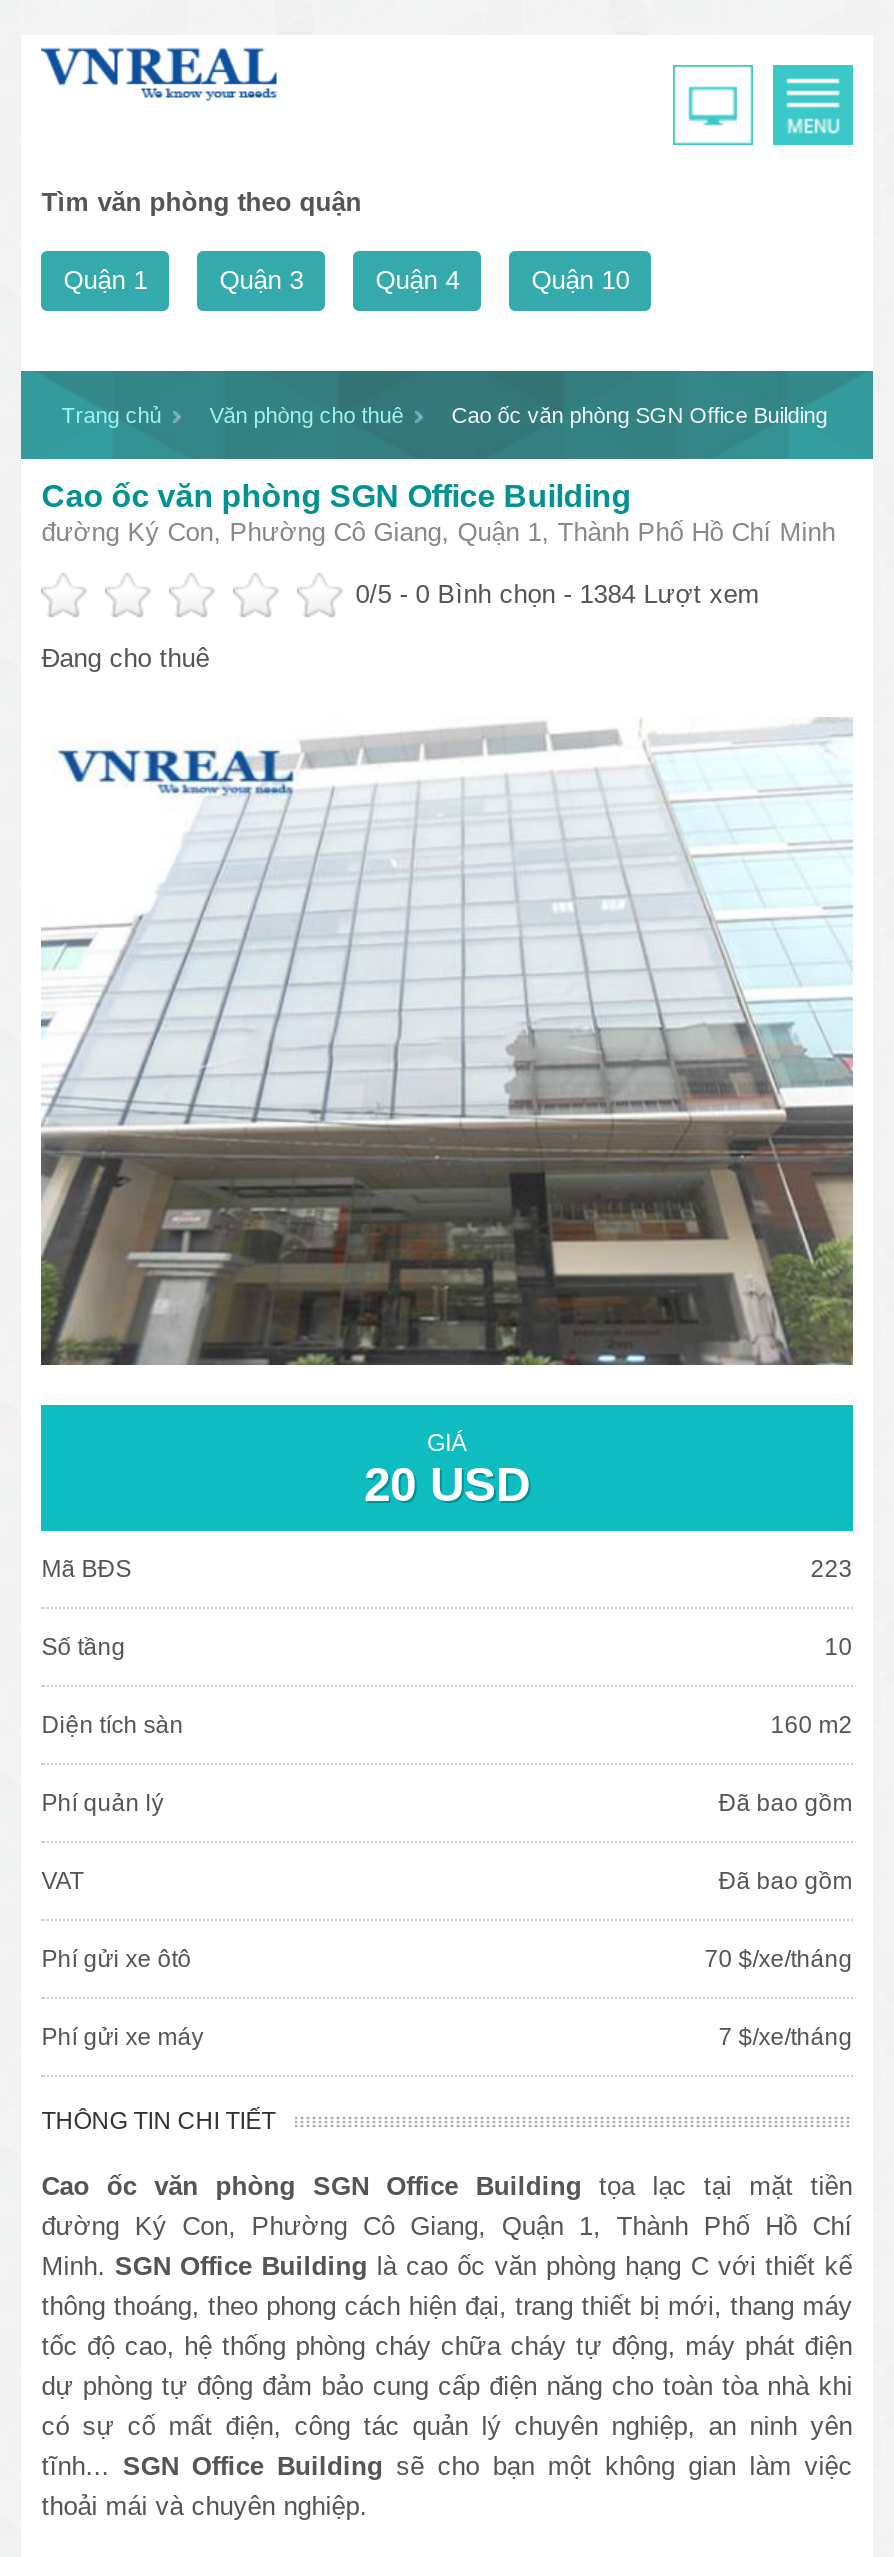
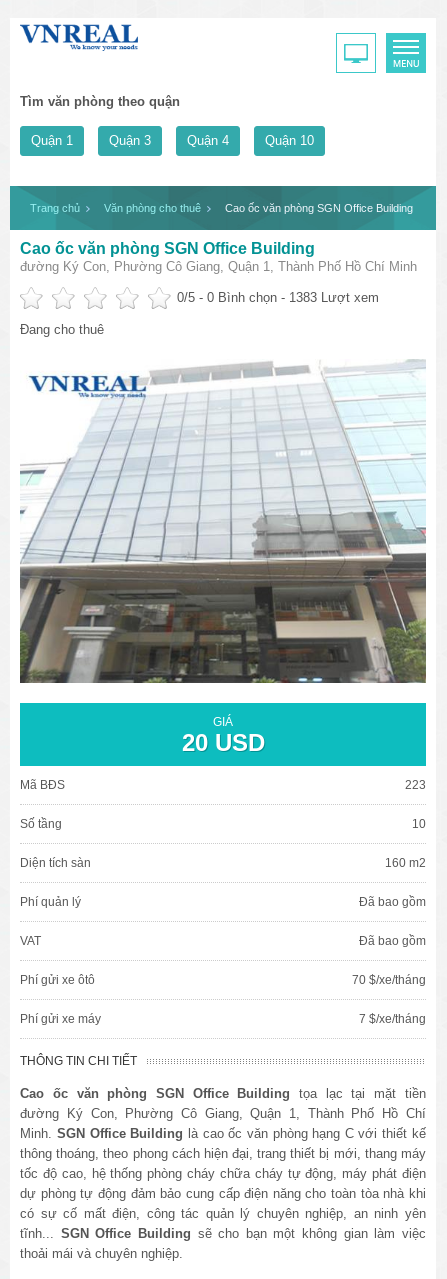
[355,579,759,609] 0/5 - 0 Bình chọn - 1384 Lượt xem -> [177,290,379,305] 0/5 - 0 Bình chọn - 1383 Lượt xem

